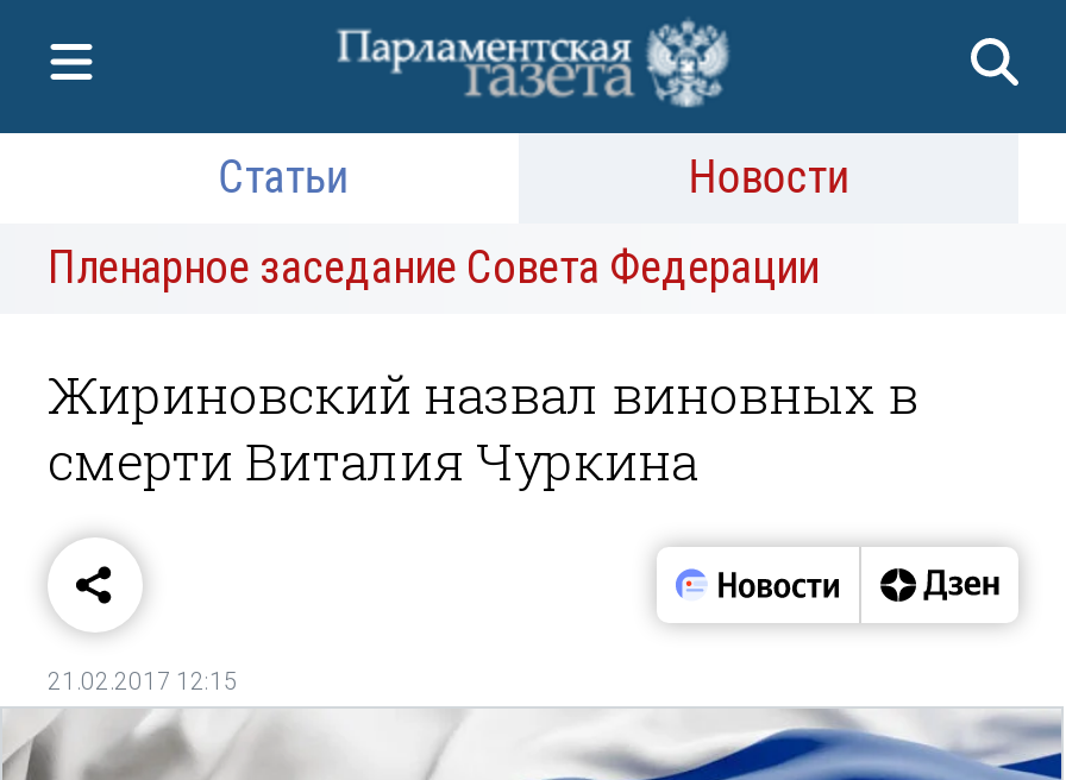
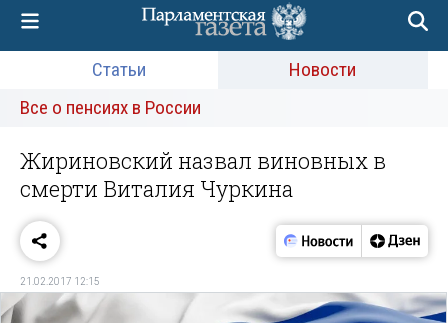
[48,240,819,295] Пленарное заседание Совета Федерации -> [20,96,201,119] Все о пенсиях в России

